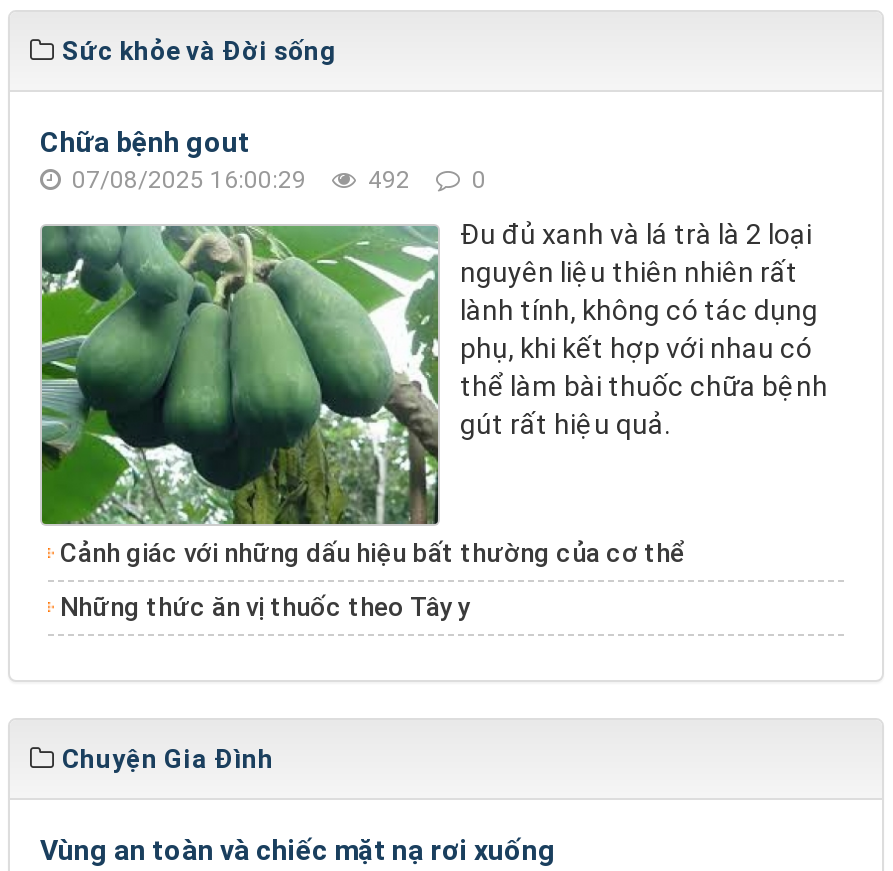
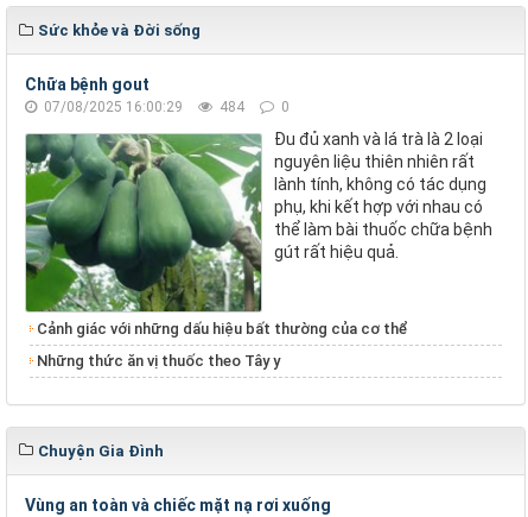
[66,167,486,195] 07/08/2025 16:00:29 492 0 -> [40,99,290,115] 07/08/2025 16:00:29 484 0

